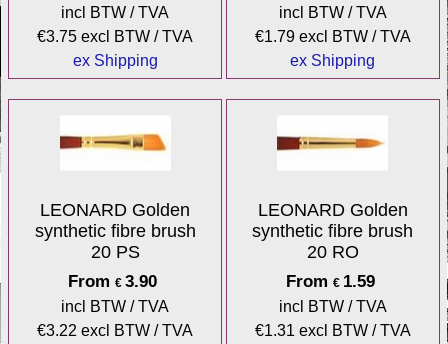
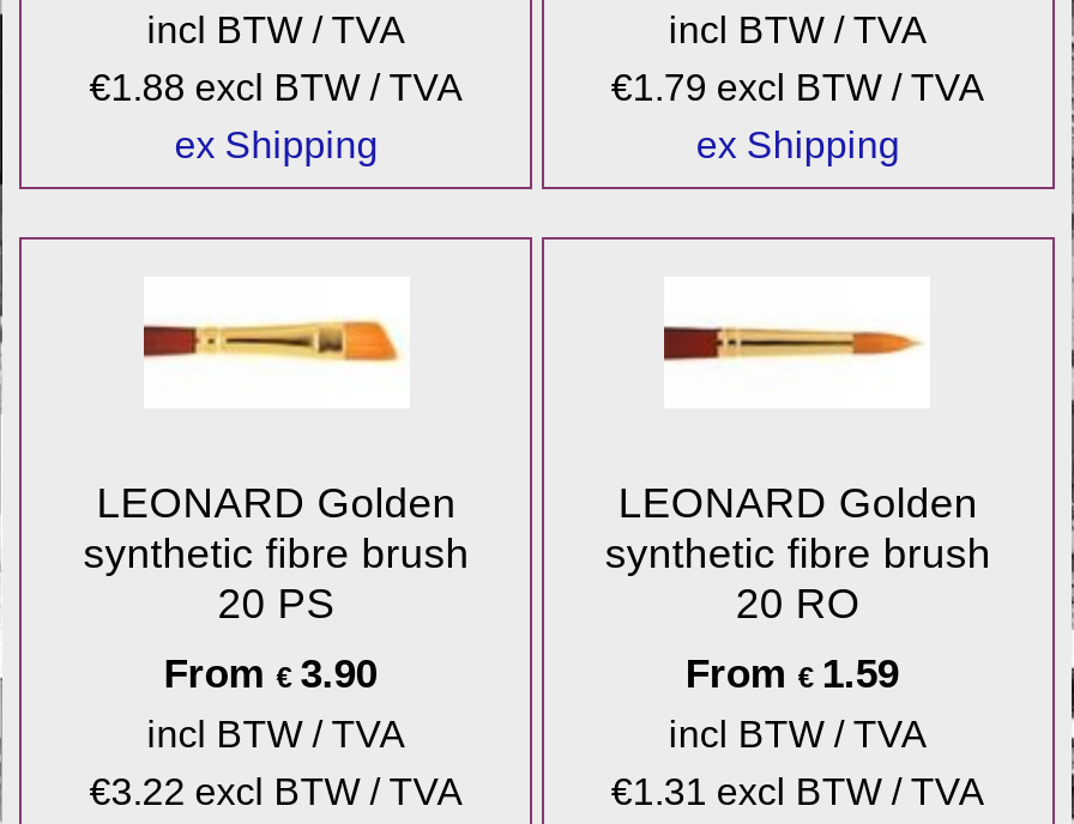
[37,28,193,45] €3.75 excl BTW / TVA -> [89,67,463,108] €1.88 excl BTW / TVA

